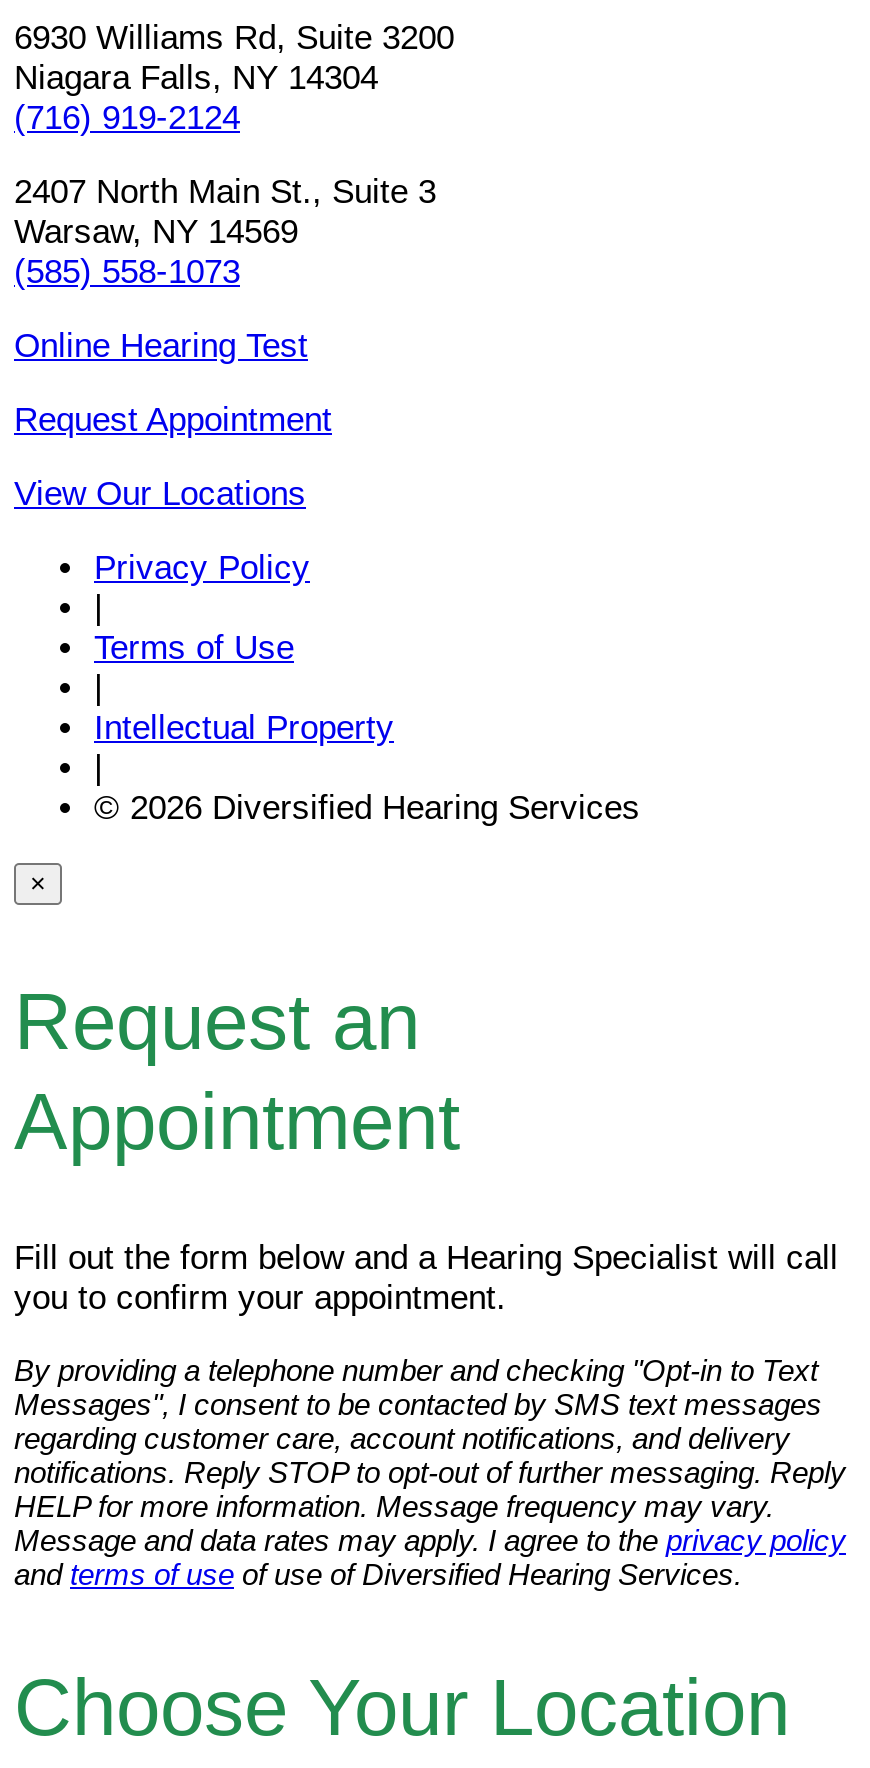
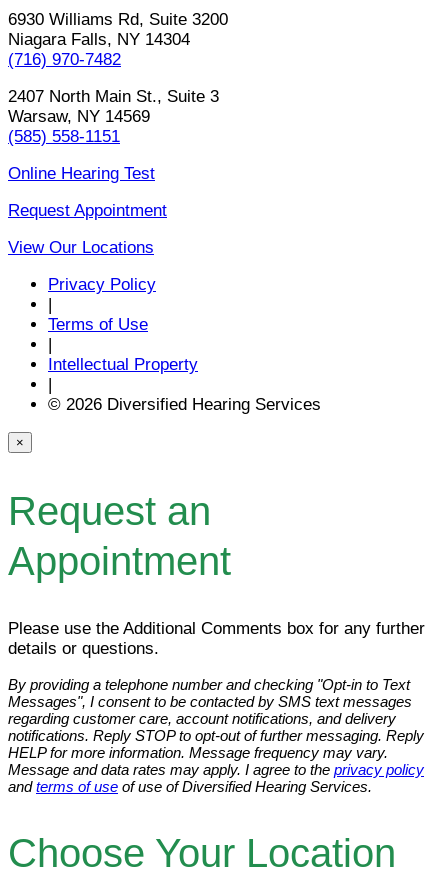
[14,99,240,137] (716) 919-2124 -> [8,49,121,68] (716) 970-7482
[14,253,240,291] (585) 558-1073 -> [8,126,120,145] (585) 558-1151
[14,1238,838,1316] Fill out the form below and a Hearing Specialist will call | you to confirm your appointment. -> [8,619,425,658] Please use the Additional Comments box for any further | details or questions.

